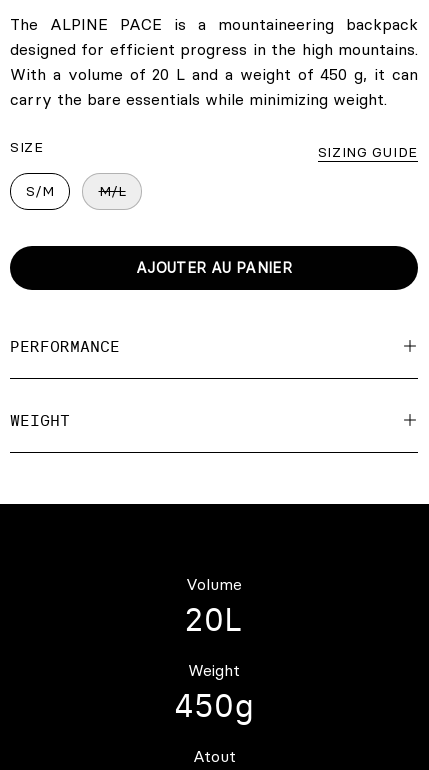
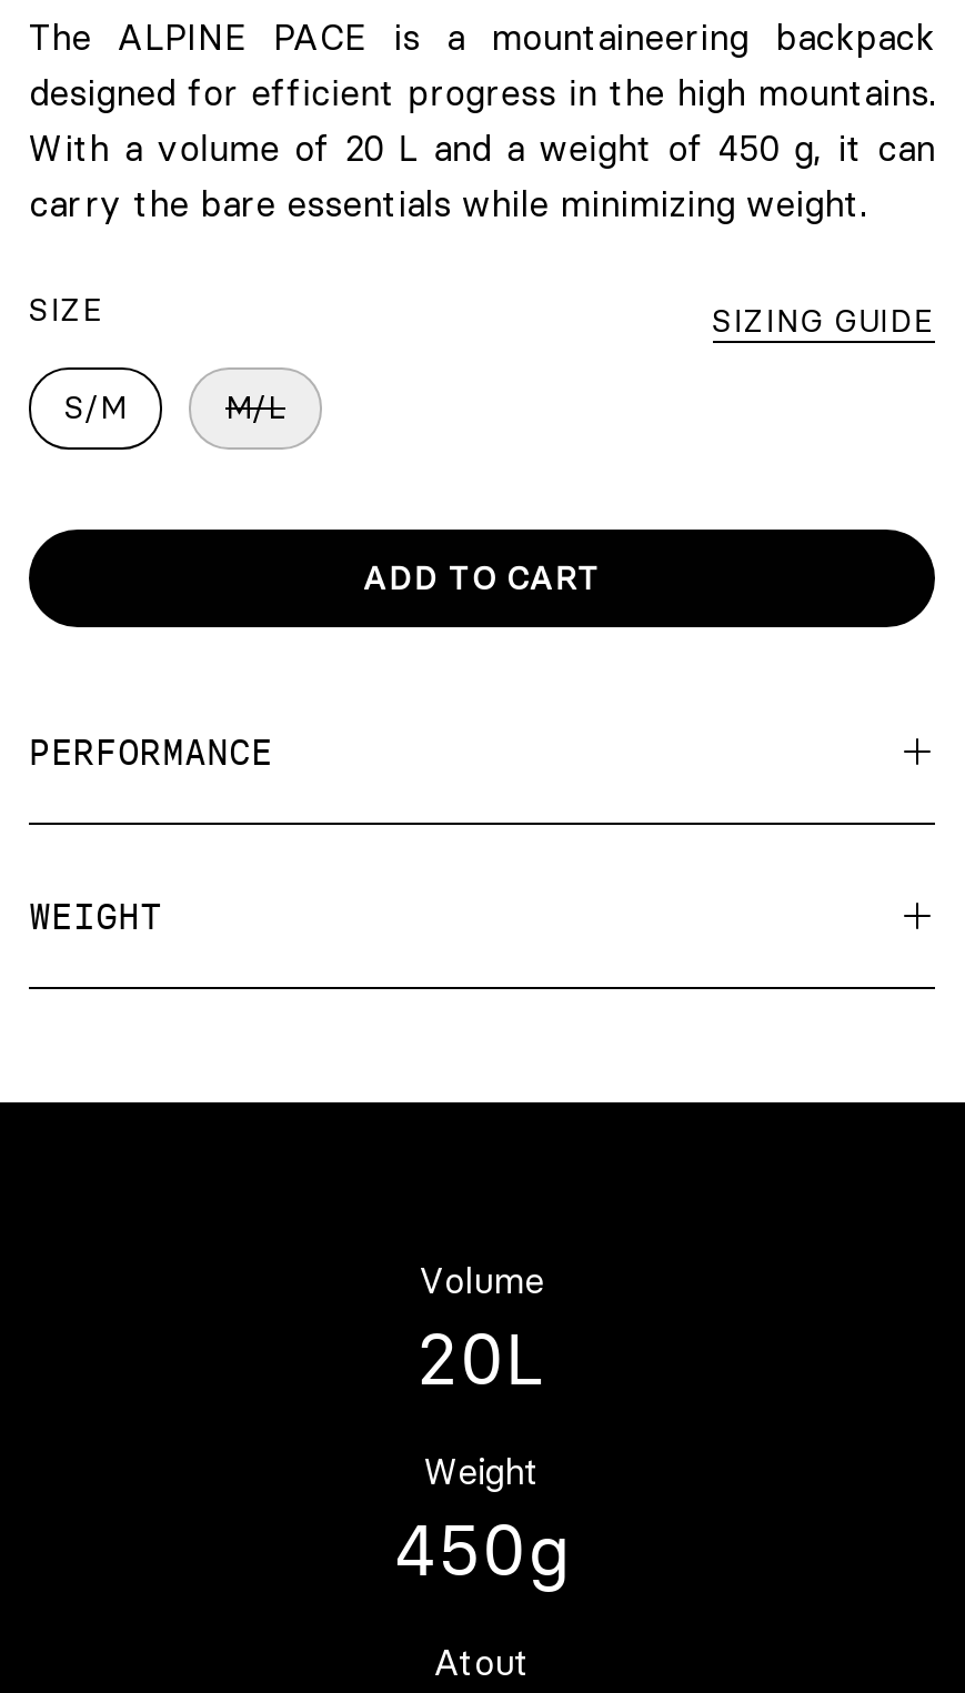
[136,259,292,277] AJOUTER AU PANIER -> [363,558,601,598] ADD TO CART

